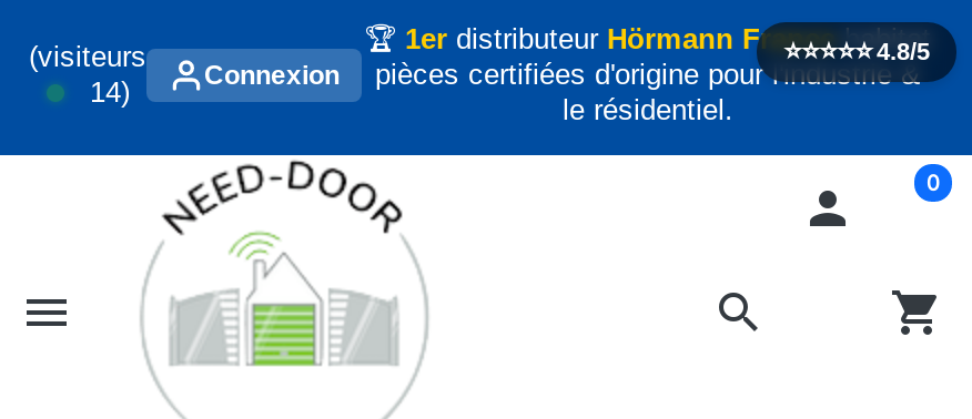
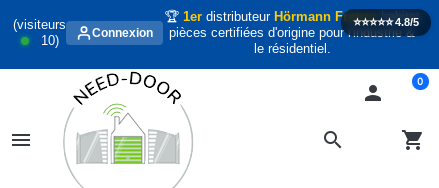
[90,75,130,109] 14) -> [40,33,58,48] 10)

